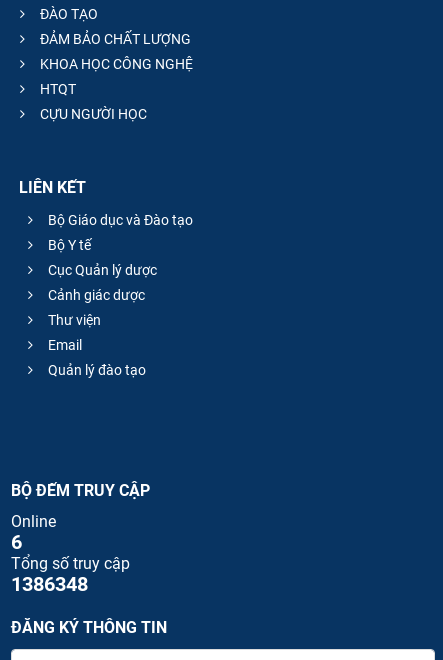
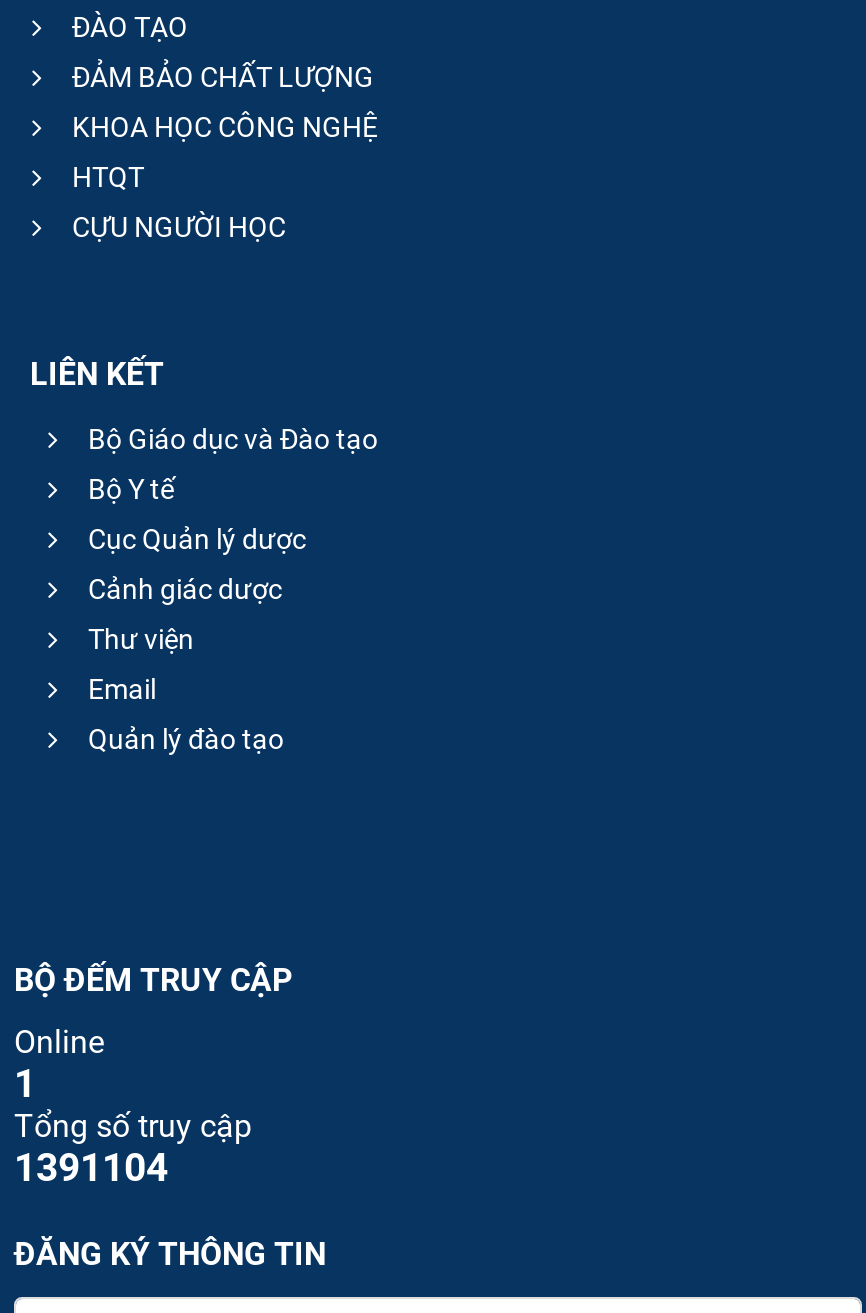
[11,531,22,554] 6 -> [14,1061,36,1107] 1
[11,573,88,596] 1386348 -> [14,1145,168,1191] 1391104

